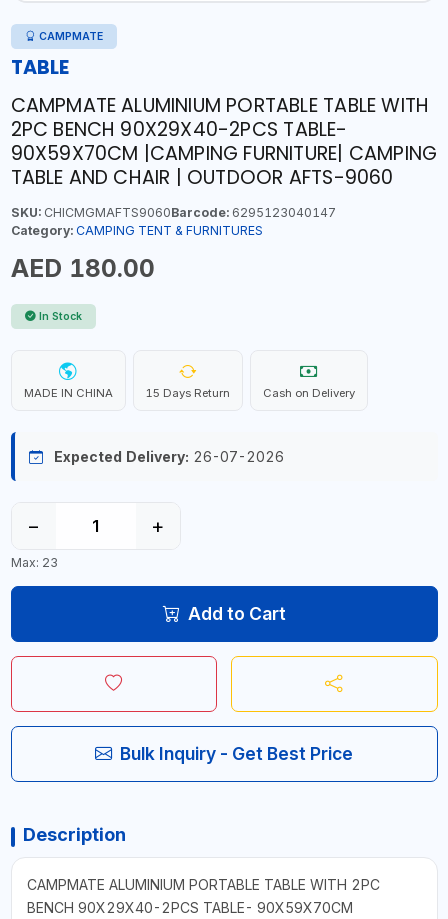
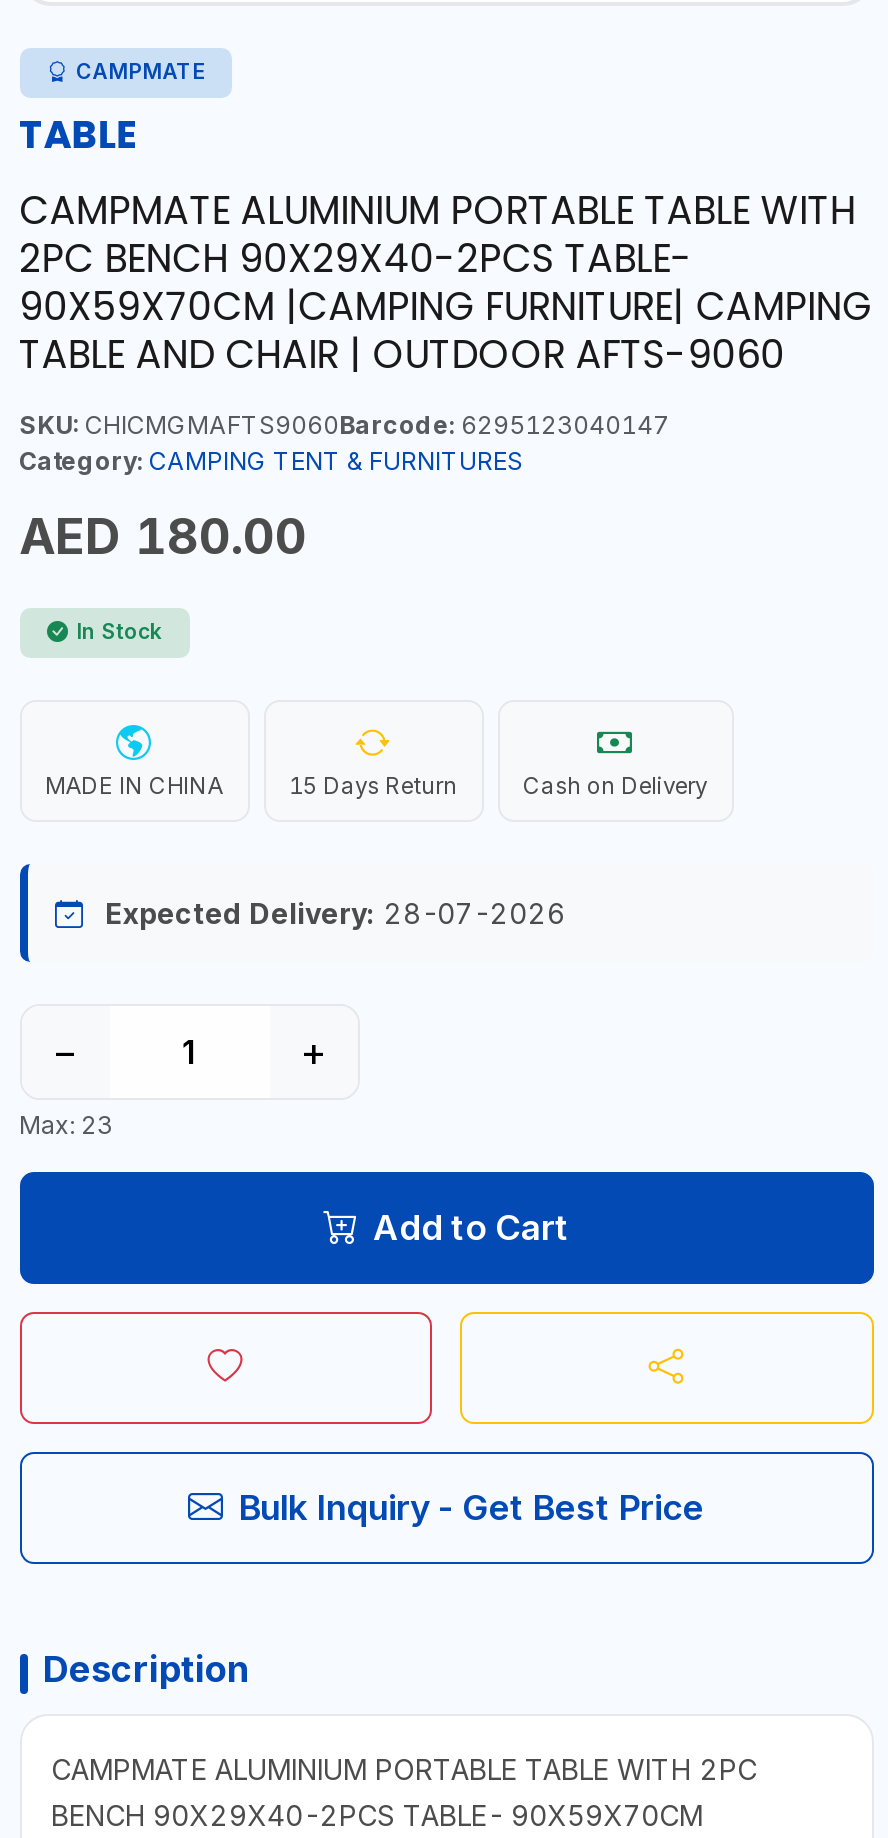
[53,448,283,465] Expected Delivery: 26-07-2026 -> [105,896,565,930] Expected Delivery: 28-07-2026

